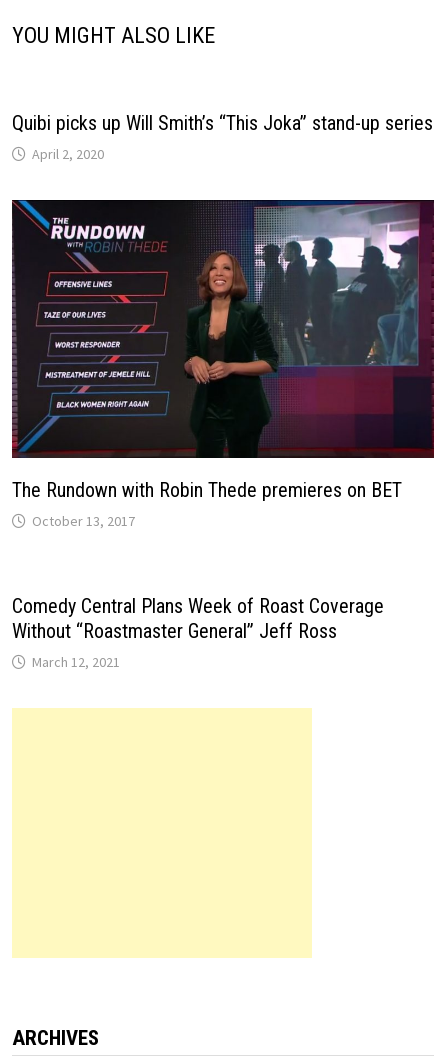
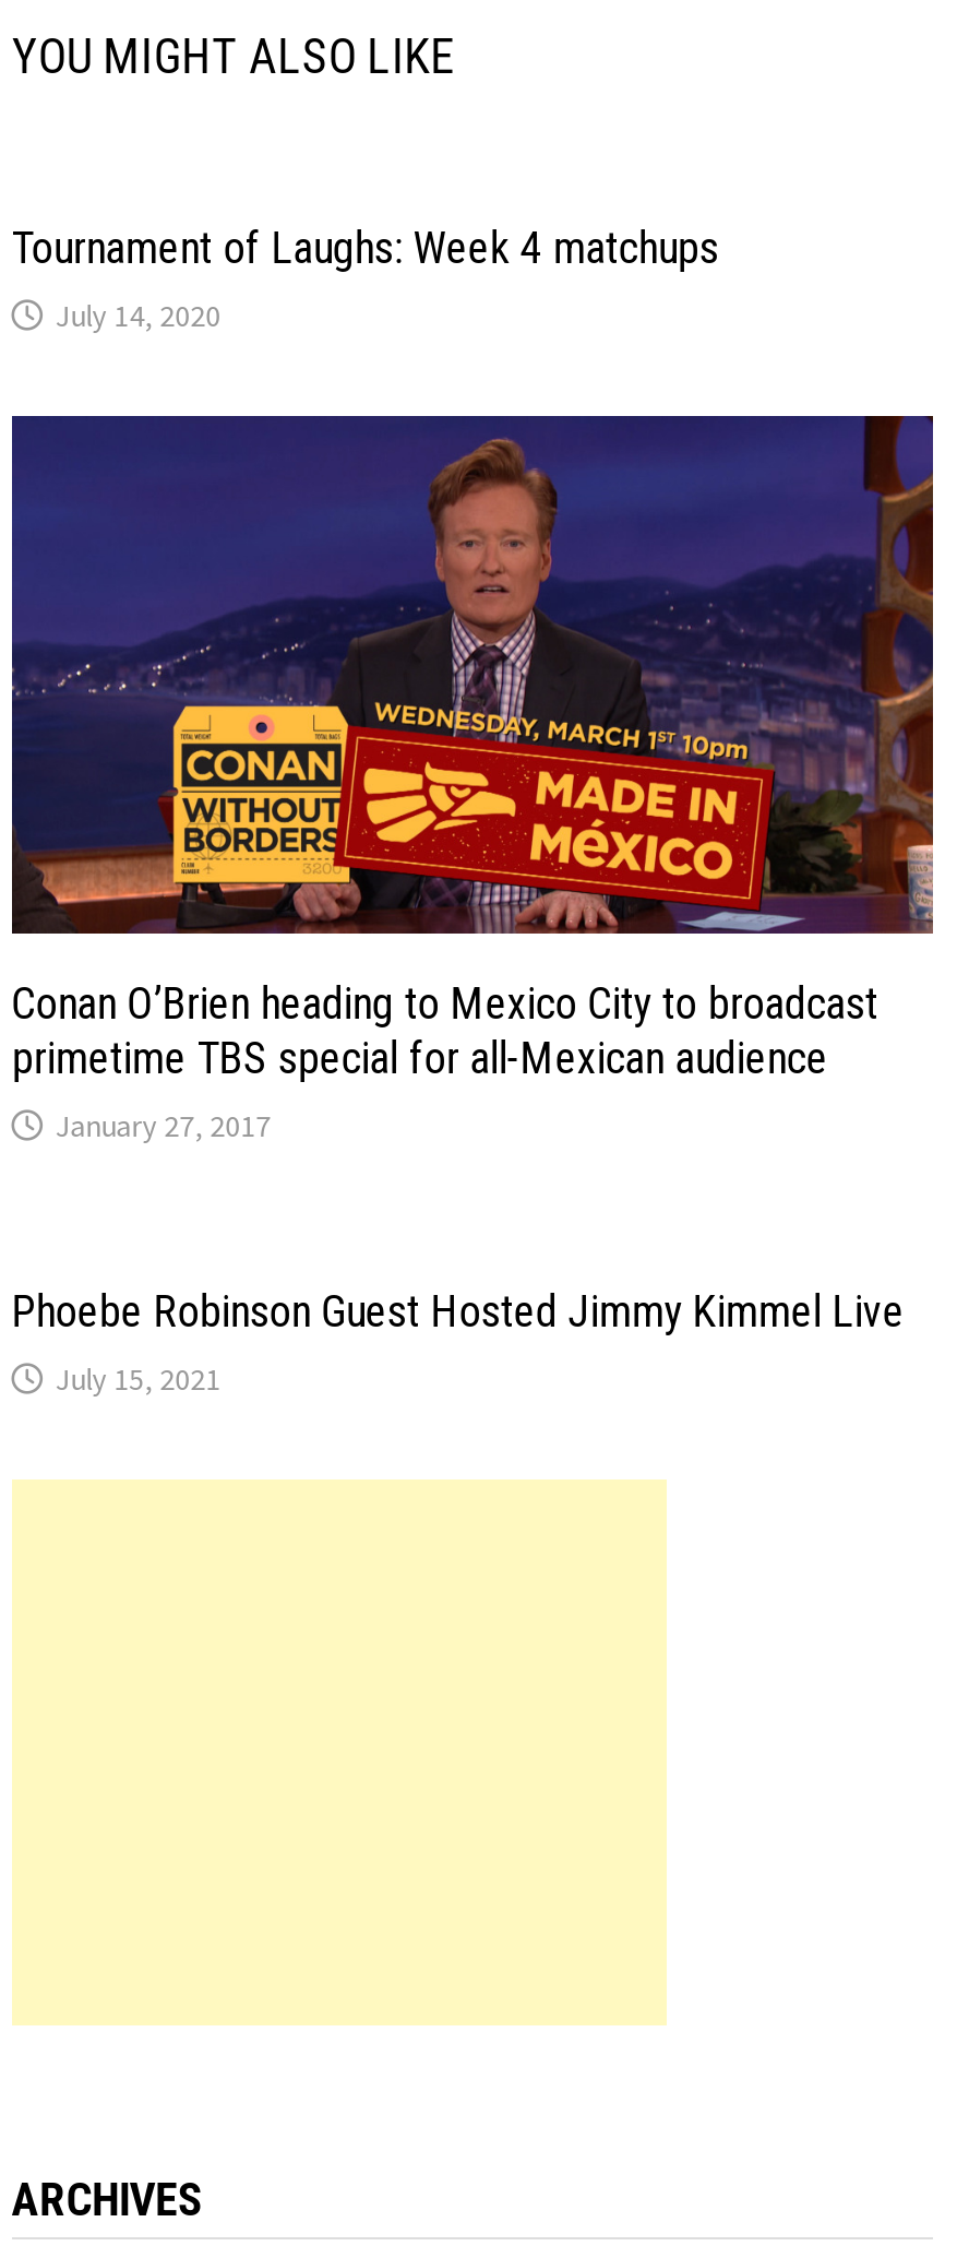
[12,111,433,163] Quibi picks up Will Smith’s “This Joka” stand-up series | April 2, 2020 -> [12,221,719,334] Tournament of Laughs: Week 4 matchups | July 14, 2020
[11,200,434,530] [image] | The Rundown with Robin Thede premieres on BET | October 13, 2017 -> [12,416,933,1145] [image] | Conan O’Brien heading to Mexico City to broadcast | primetime TBS special for all-Mexican audience | January 27, 2017
[12,594,384,671] Comedy Central Plans Week of Roast Coverage | Without “Roastmaster General” Jeff Ross | March 12, 2021 -> [12,1285,904,1398] Phoebe Robinson Guest Hosted Jimmy Kimmel Live | July 15, 2021

